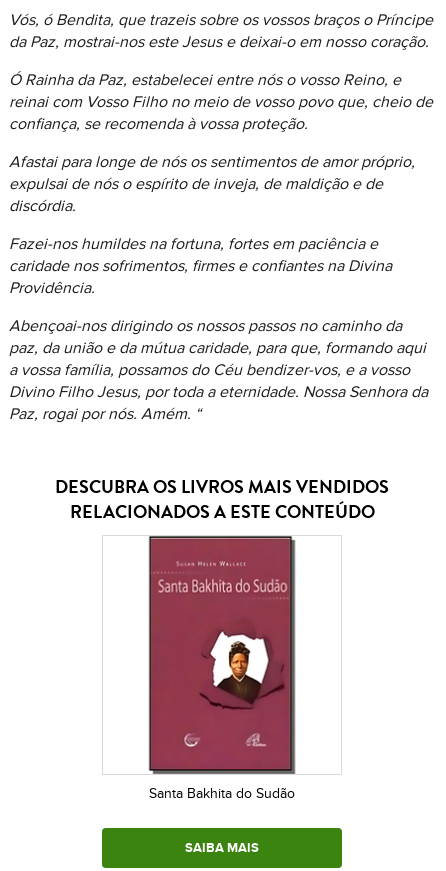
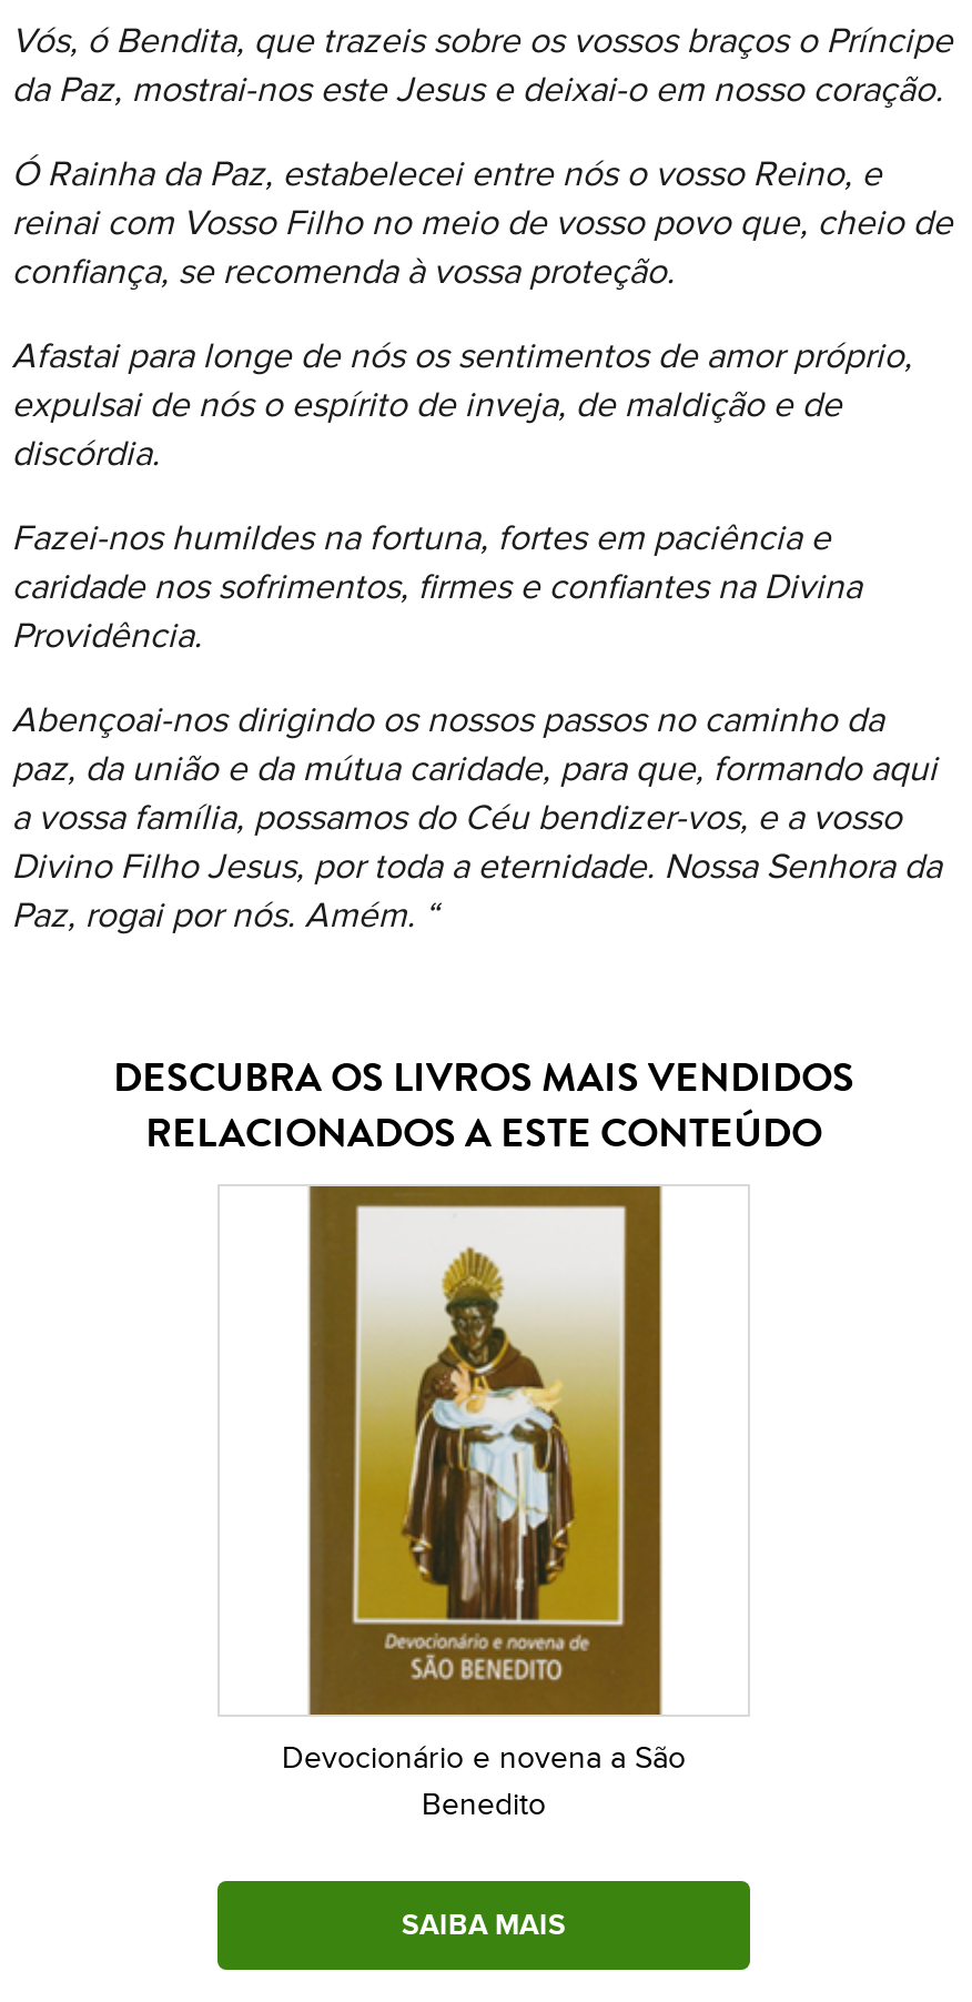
[143,536,302,802] [image] | Santa Bakhita do Sudão -> [282,1184,686,1823] [image] | Devocionário e novena a São | Benedito

